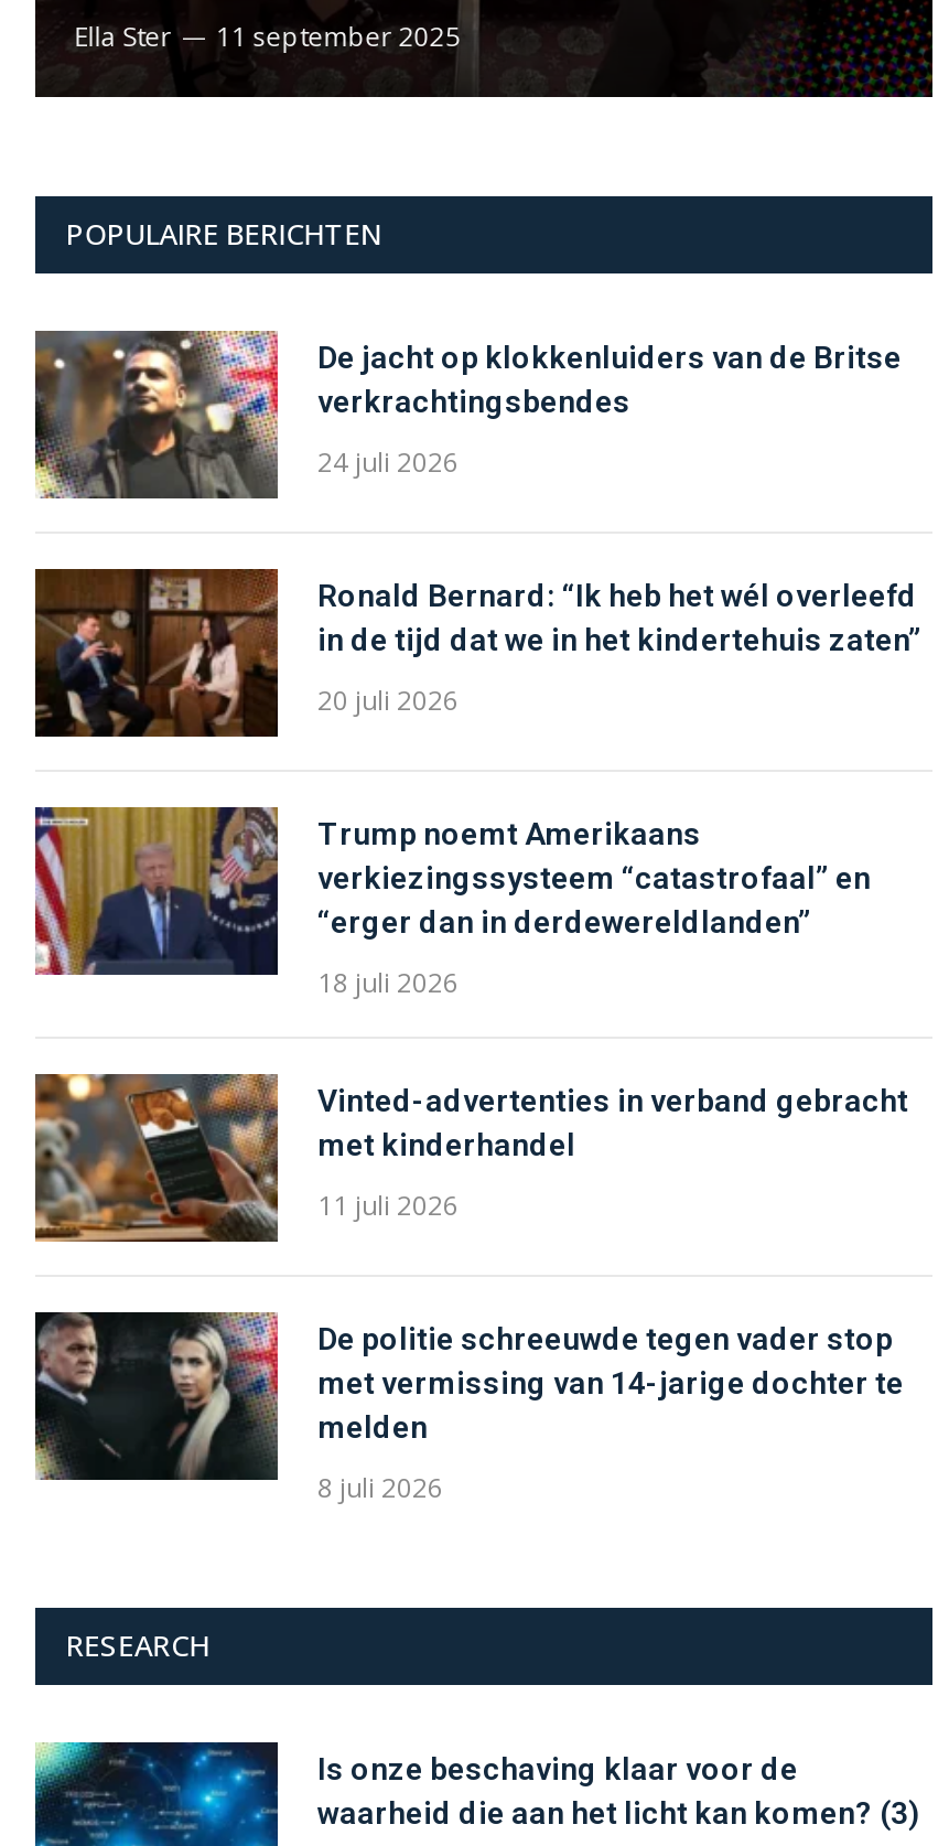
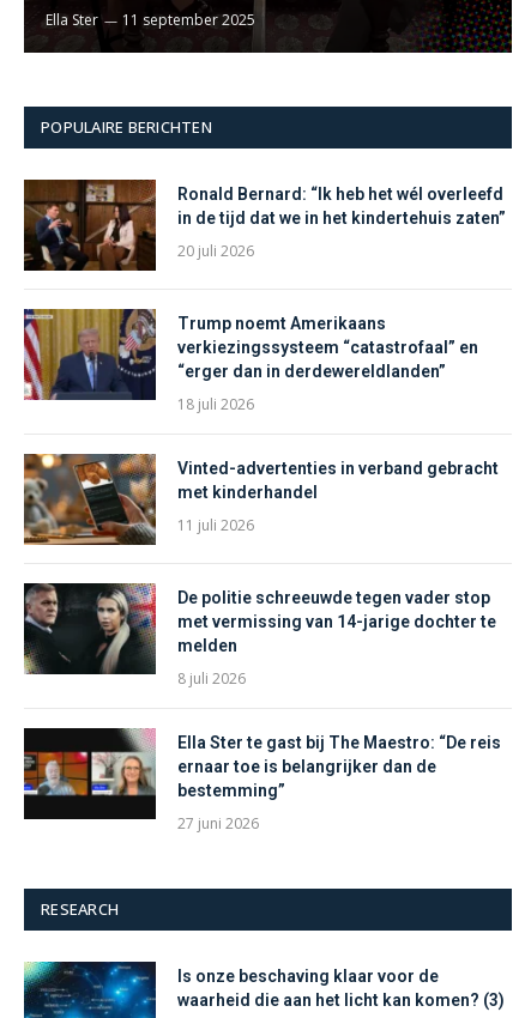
[33,329,902,498] [image] | De jacht op klokkenluiders van de Britse | verkrachtingsbendes | 24 juli 2026 -> none
moved [33,567,921,1506] -> [23,178,506,688]: [image] | Ronald Bernard: “Ik heb het wél overleefd | in de tijd dat we in het kindertehuis zaten” | ... | melden | 8 juli 2026
none -> [23,728,501,833] [image] | Ella Ster te gast bij The Maestro: “De reis | ernaar toe is belangrijker dan de | bestemming” | 27 juni 2026

